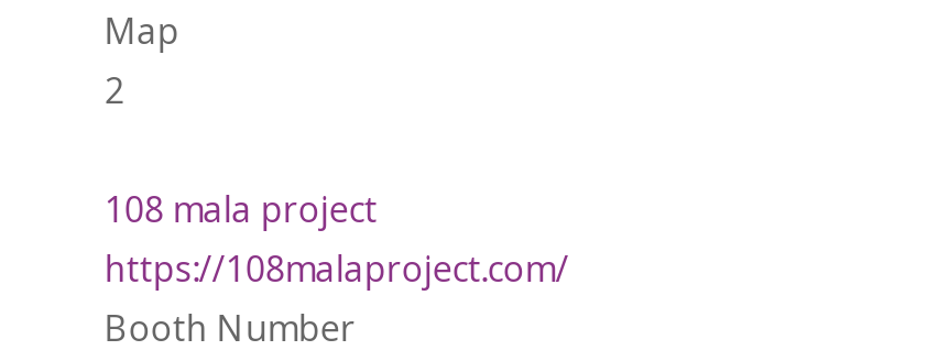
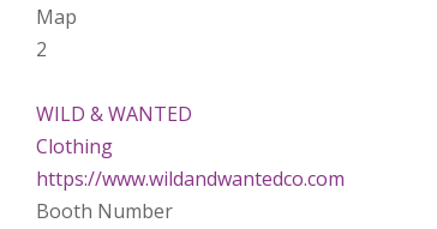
[104,184,569,292] 108 mala project | https://108malaproject.com/ -> [36,100,344,192] WILD & WANTED | Clothing | https://www.wildandwantedco.com

